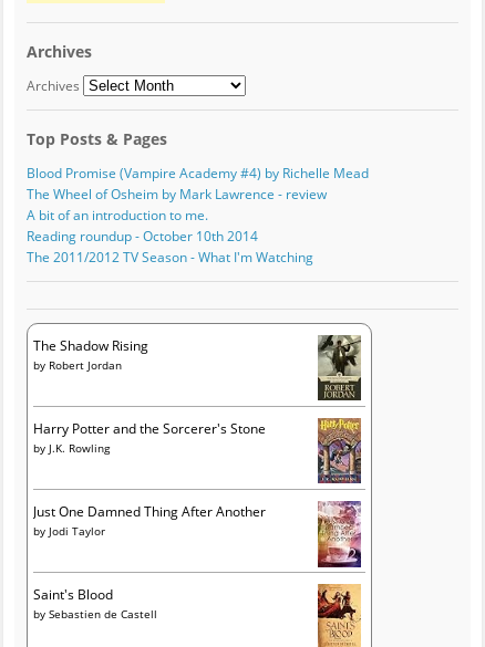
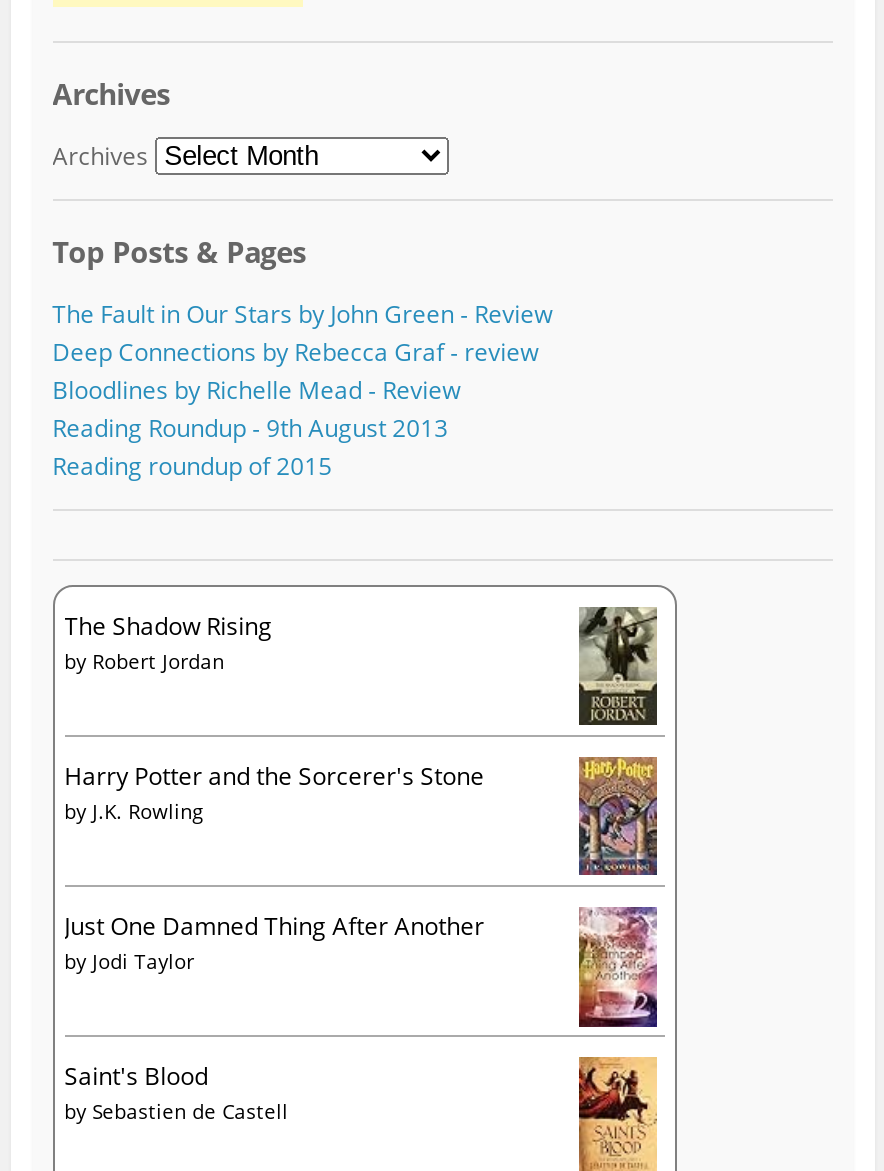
[26,164,368,267] Blood Promise (Vampire Academy #4) by Richelle Mead | The Wheel of Osheim by Mark Lawrence - review | A bit of an introduction to me. | Reading roundup - October 10th 2014 | The 2011/2012 TV Season - What I'm Watching -> [52,297,552,483] The Fault in Our Stars by John Green - Review | Deep Connections by Rebecca Graf - review | Bloodlines by Richelle Mead - Review | Reading Roundup - 9th August 2013 | Reading roundup of 2015

